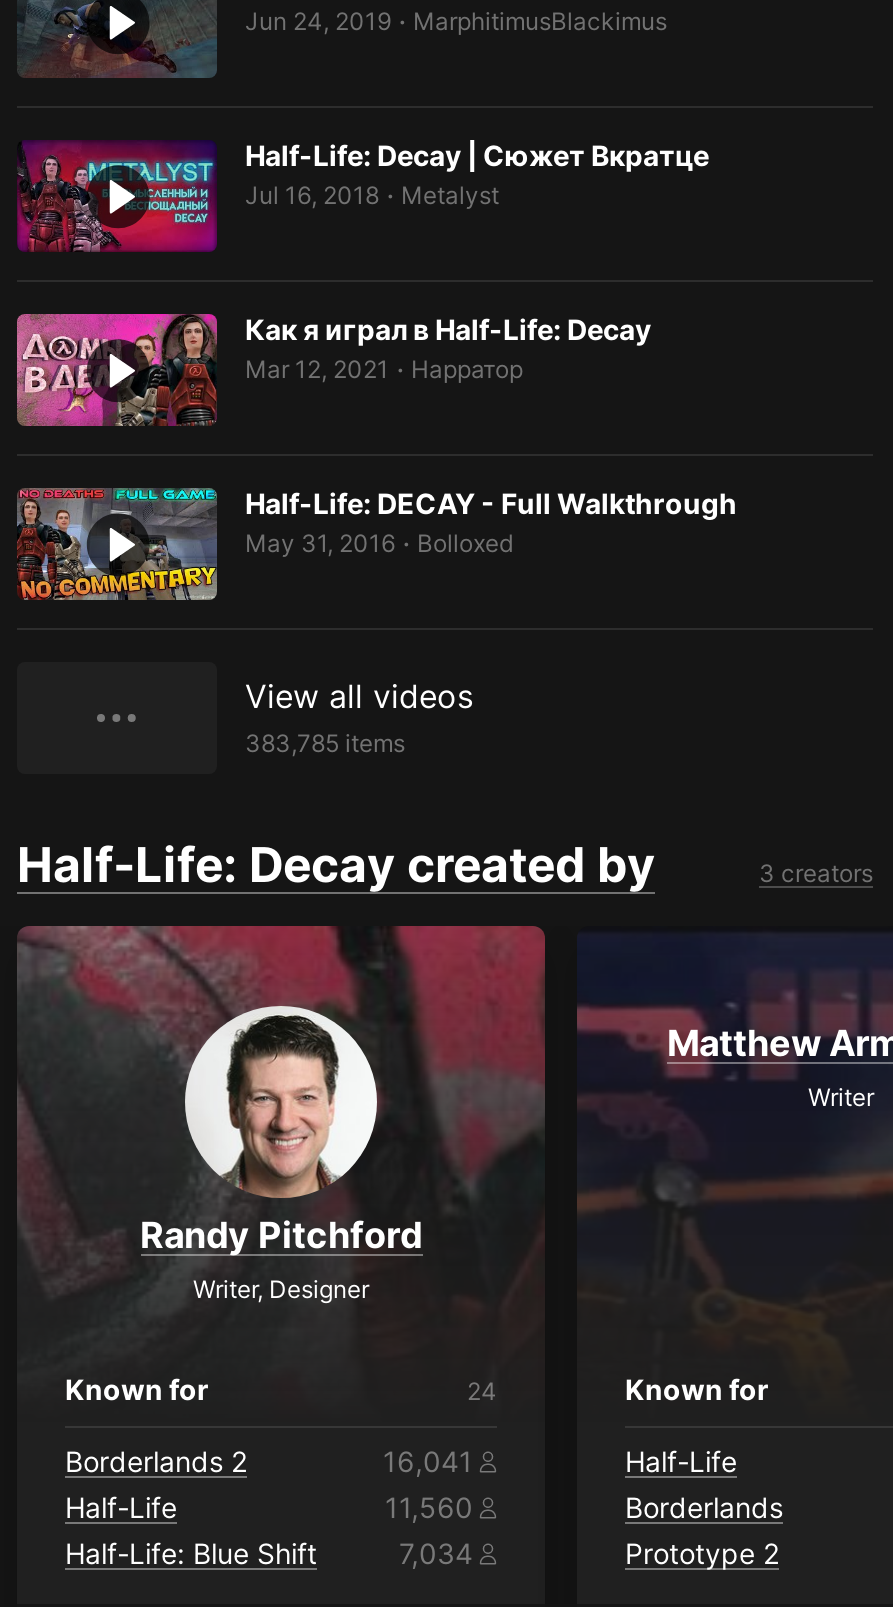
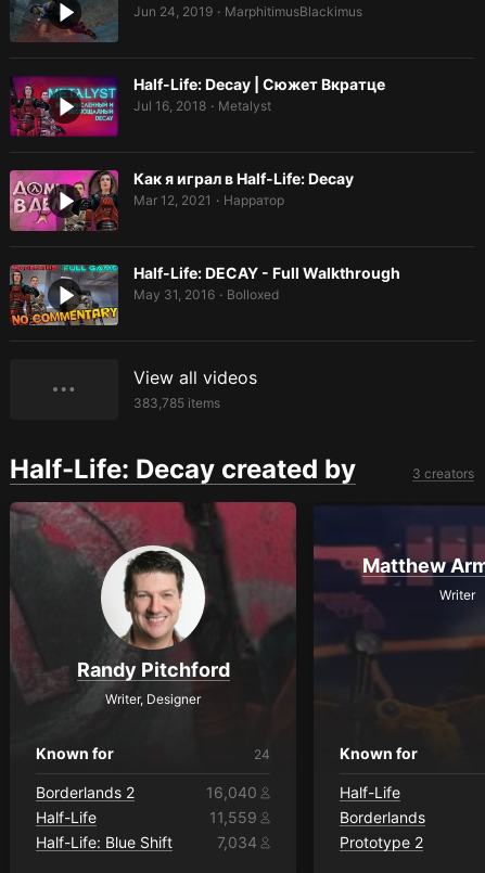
[383,1444,473,1478] 16,041 -> [206,783,257,801] 16,040
[385,1490,473,1524] 11,560 -> [209,808,257,826] 11,559

